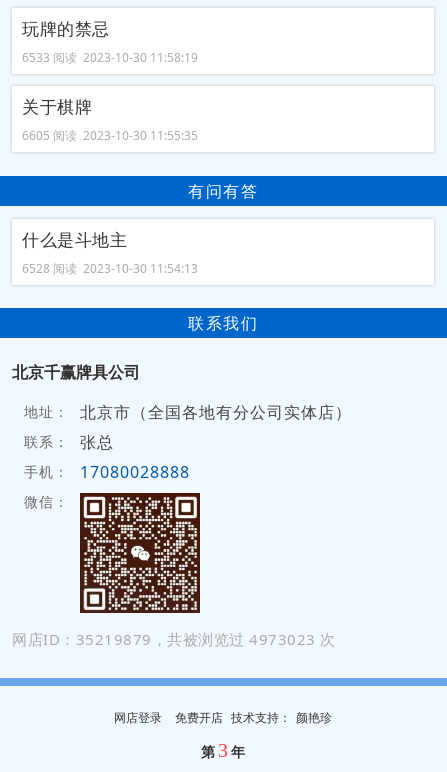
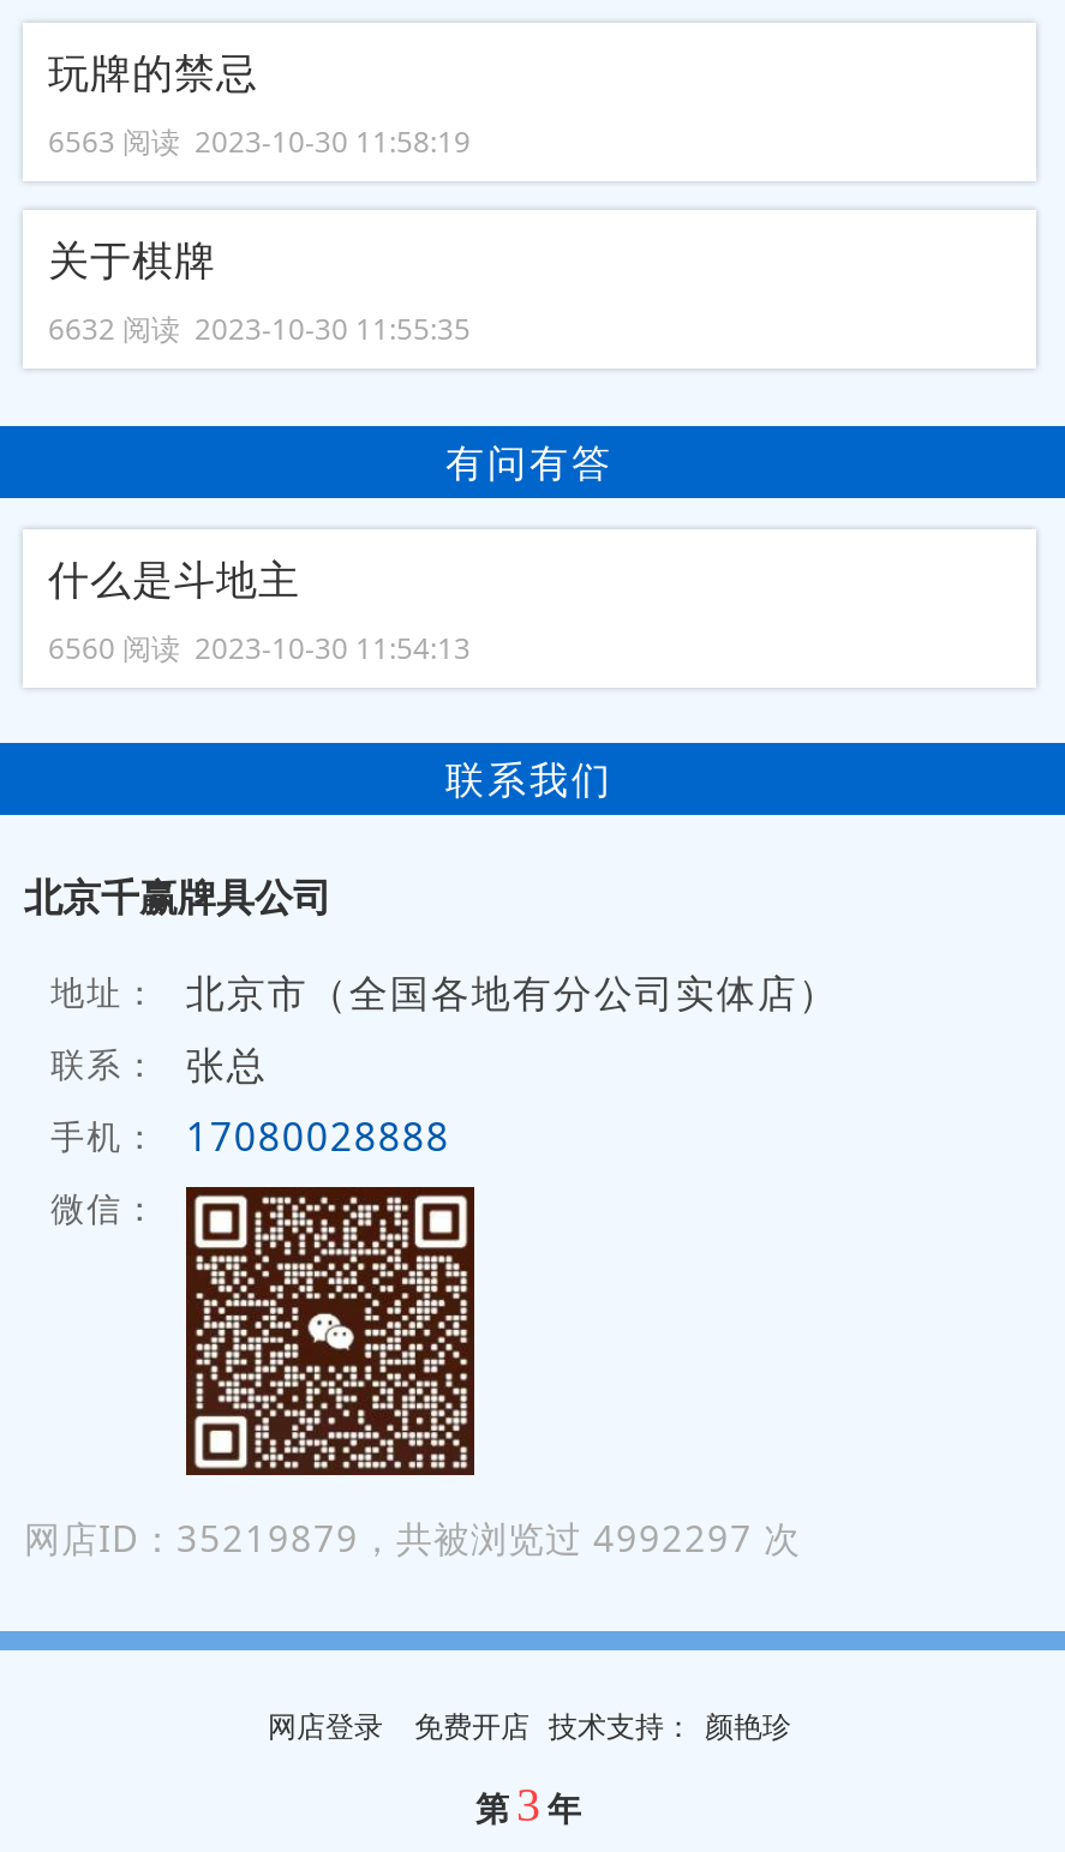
[22,48,198,65] 6533 阅读 2023-10-30 11:58:19 -> [48,120,470,161] 6563 阅读 2023-10-30 11:58:19
[22,127,198,144] 6605 阅读 2023-10-30 11:55:35 -> [48,309,470,350] 6632 阅读 2023-10-30 11:55:35
[22,260,198,277] 6528 阅读 2023-10-30 11:54:13 -> [48,628,470,669] 6560 阅读 2023-10-30 11:54:13
[12,629,336,649] 网店ID：35219879，共被浏览过 4973023 次 -> [24,1514,801,1562] 网店ID：35219879，共被浏览过 4992297 次

